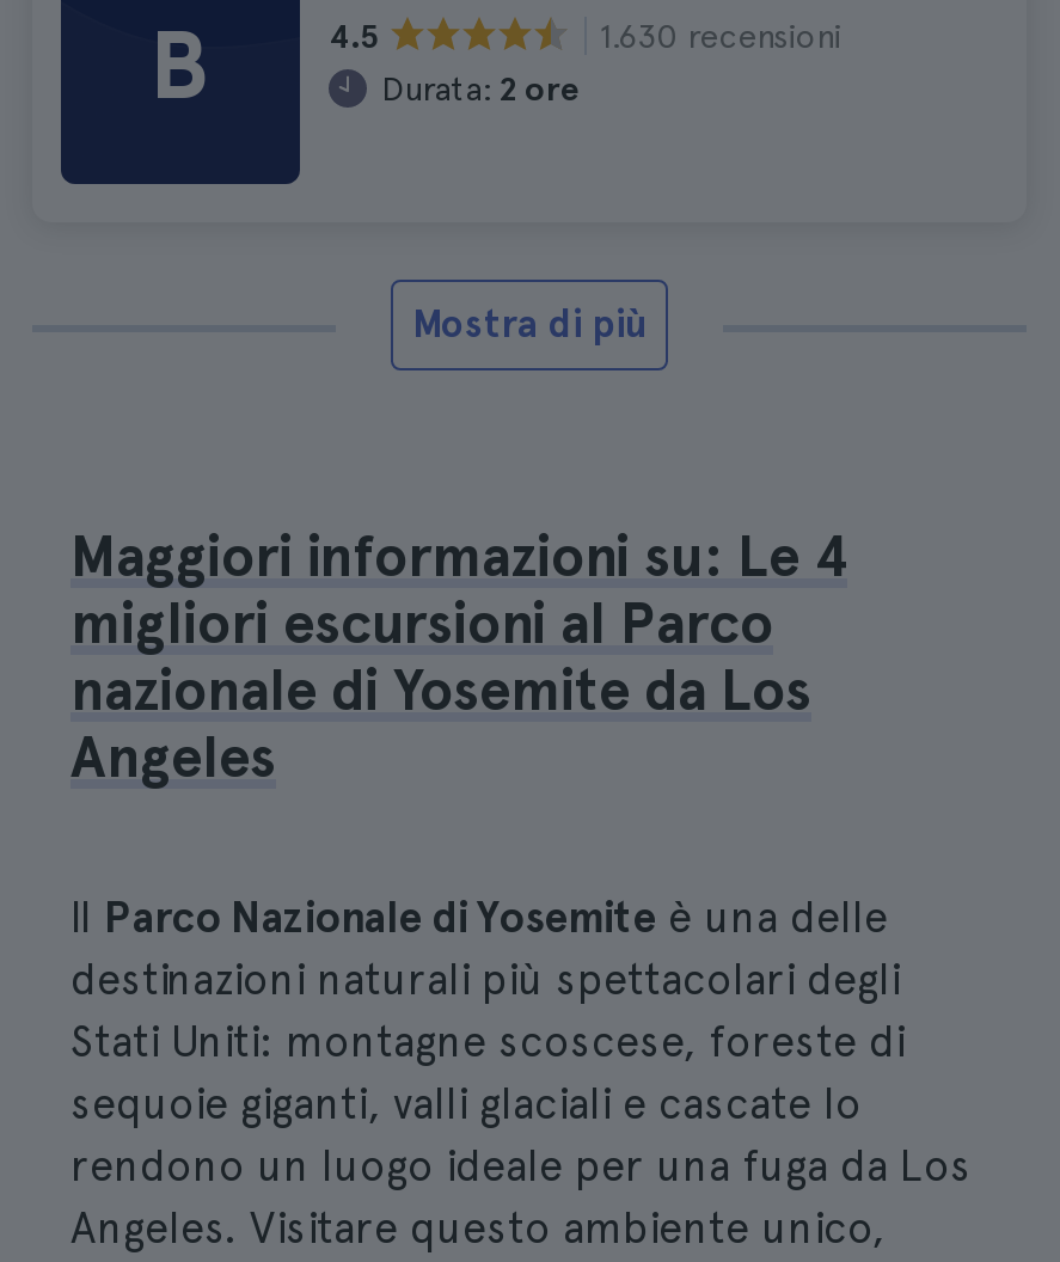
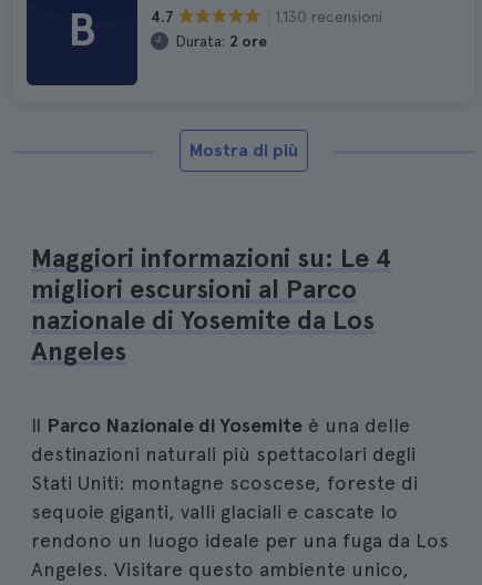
[329,17,381,55] 4.5 -> [151,8,174,25] 4.7
[599,16,840,54] 1.630 recensioni -> [275,7,382,25] 1.130 recensioni

